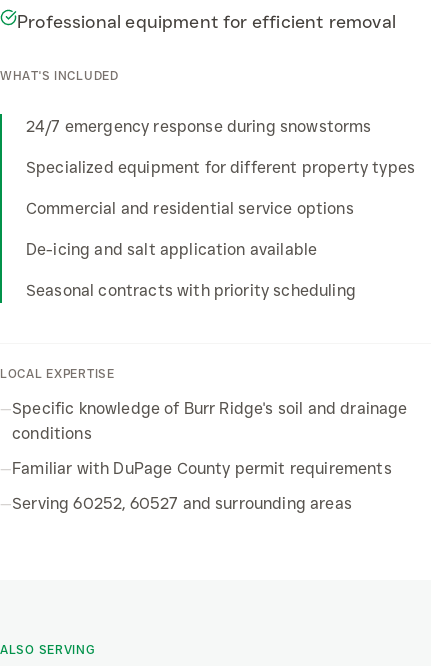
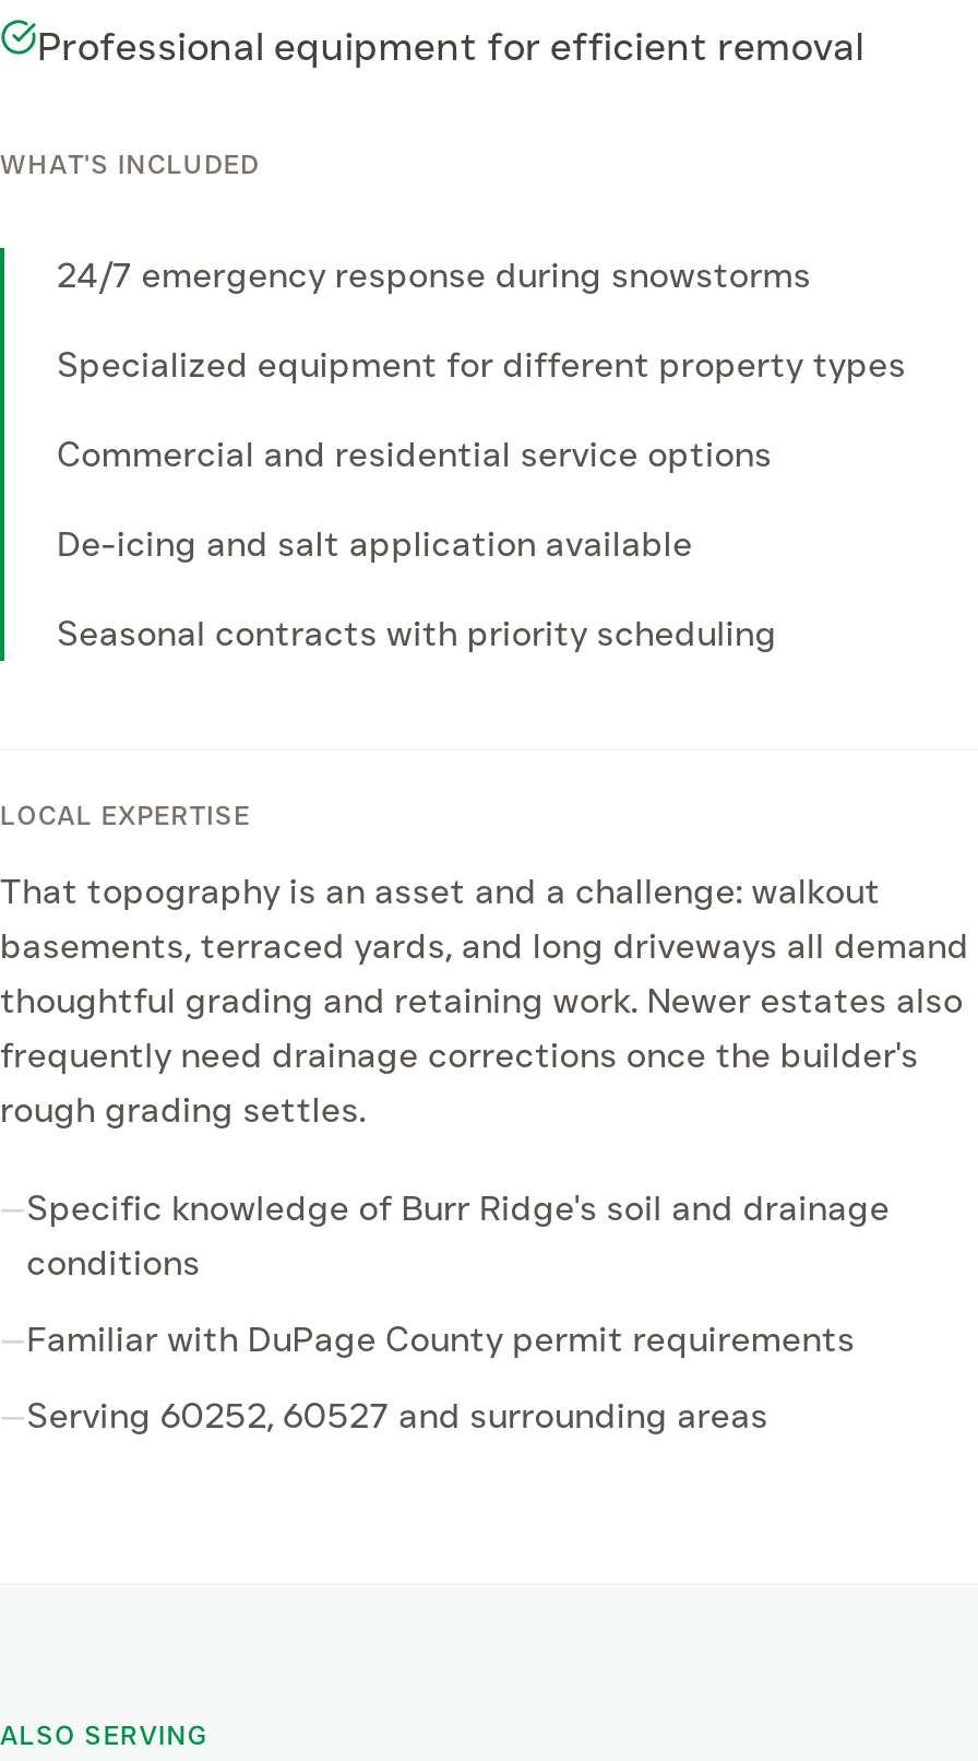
none -> [0,870,969,1130] That topography is an asset and a challenge: walkout | basements, terraced yards, and long driveways all demand | thoughtful grading and retaining work. Newer estates also | frequently need drainage corrections once the builder's | rough grading settles.

